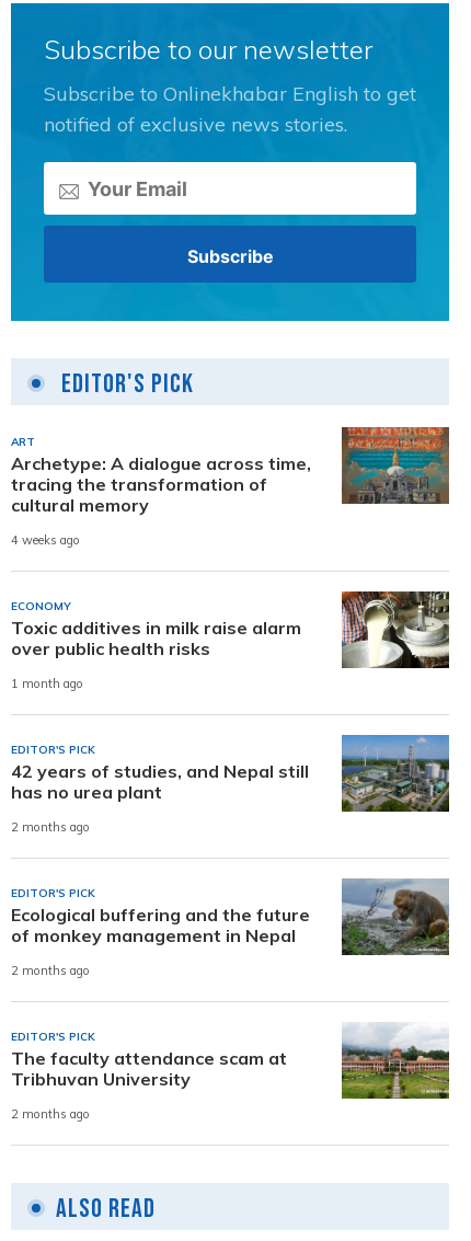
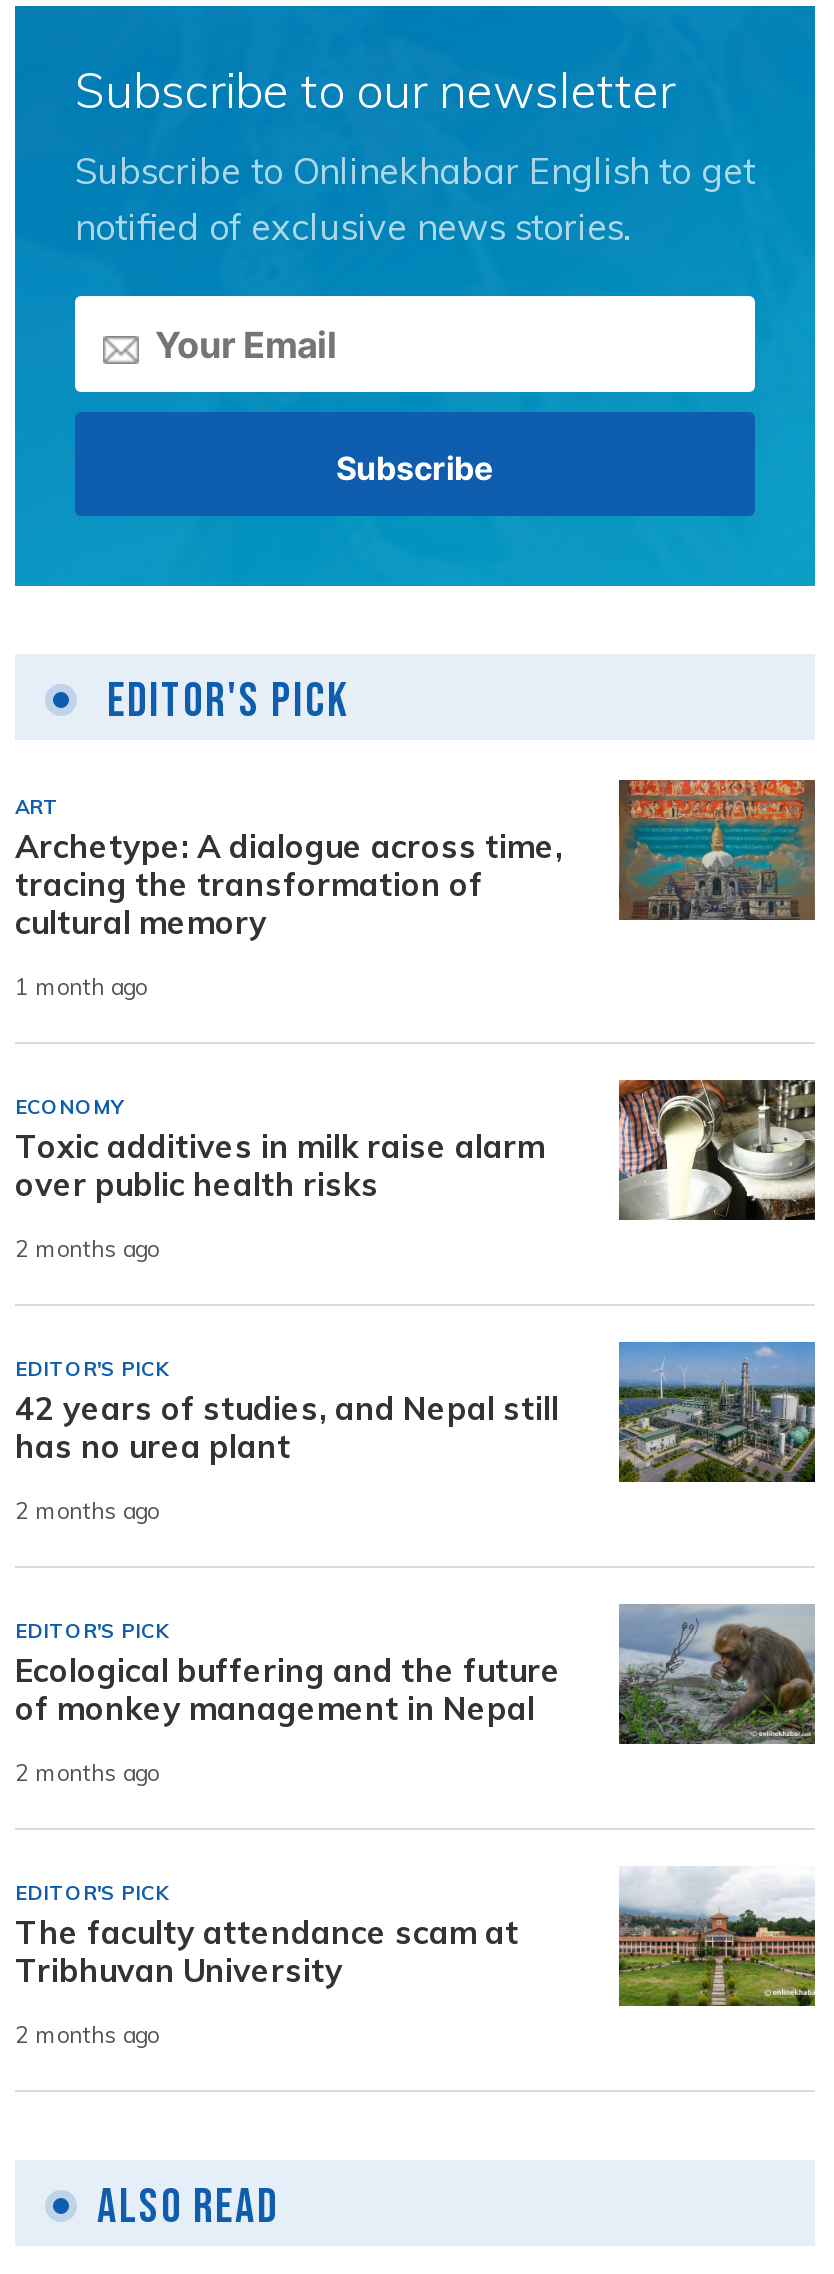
[11,533,80,548] 4 weeks ago -> [15,973,147,1001] 1 month ago
[11,676,83,692] 1 month ago -> [15,1235,159,1263] 2 months ago

